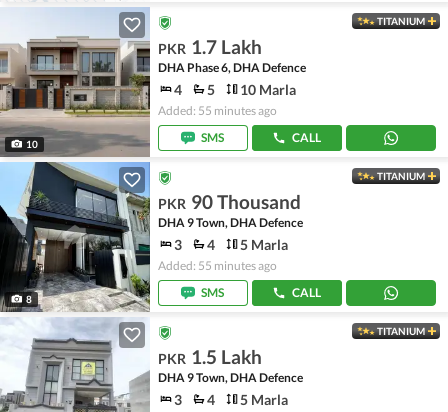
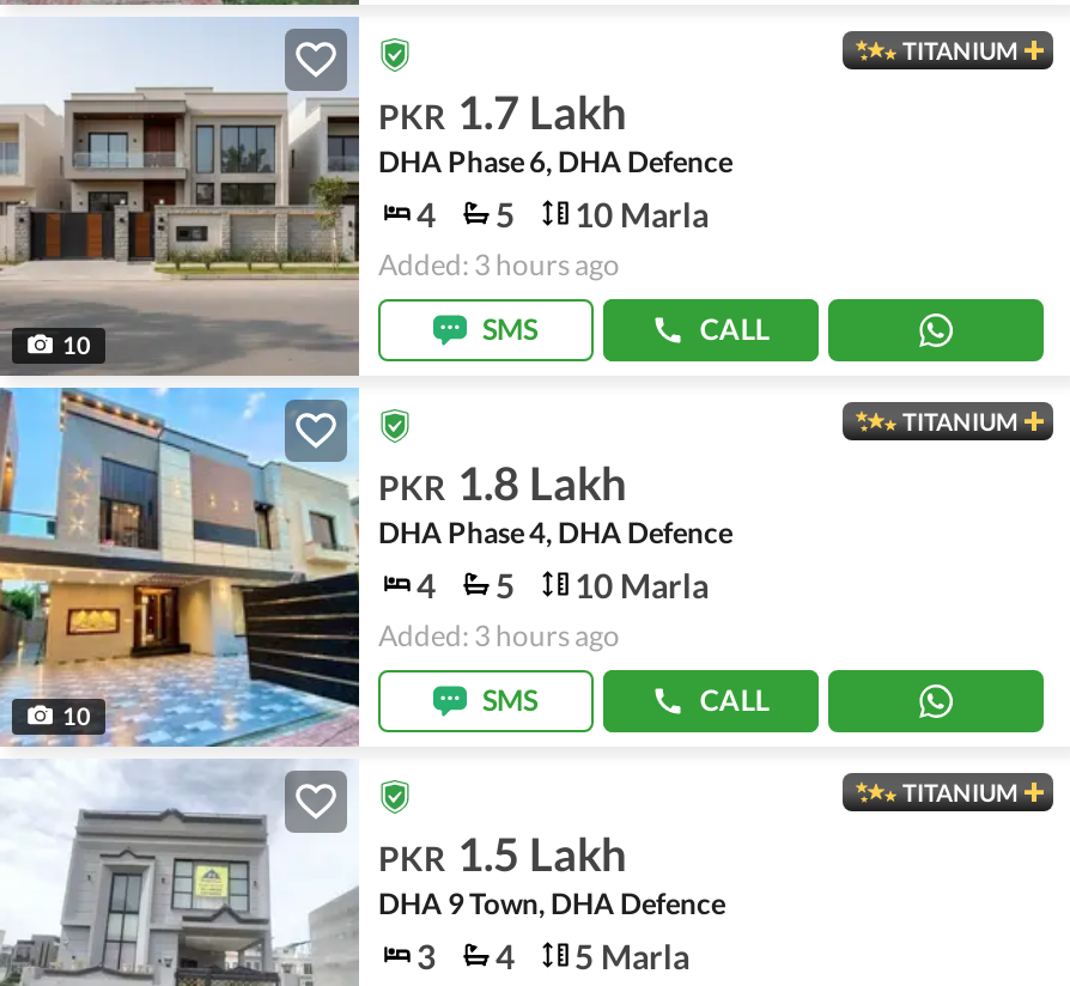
[158,103,277,118] Added: 55 minutes ago -> [378,246,620,282] Added: 3 hours ago
[3,161,150,313] [image] | 8 -> [7,385,361,749] [image] | 10
[158,190,303,252] PKR 90 Thousand | DHA 9 Town, DHA Defence | 3 -> [378,455,732,550] PKR 1.8 Lakh | DHA Phase 4, DHA Defence
[158,235,288,273] 5 Marla | Added: 55 minutes ago -> [378,564,709,653] 5 | 10 Marla | Added: 3 hours ago

